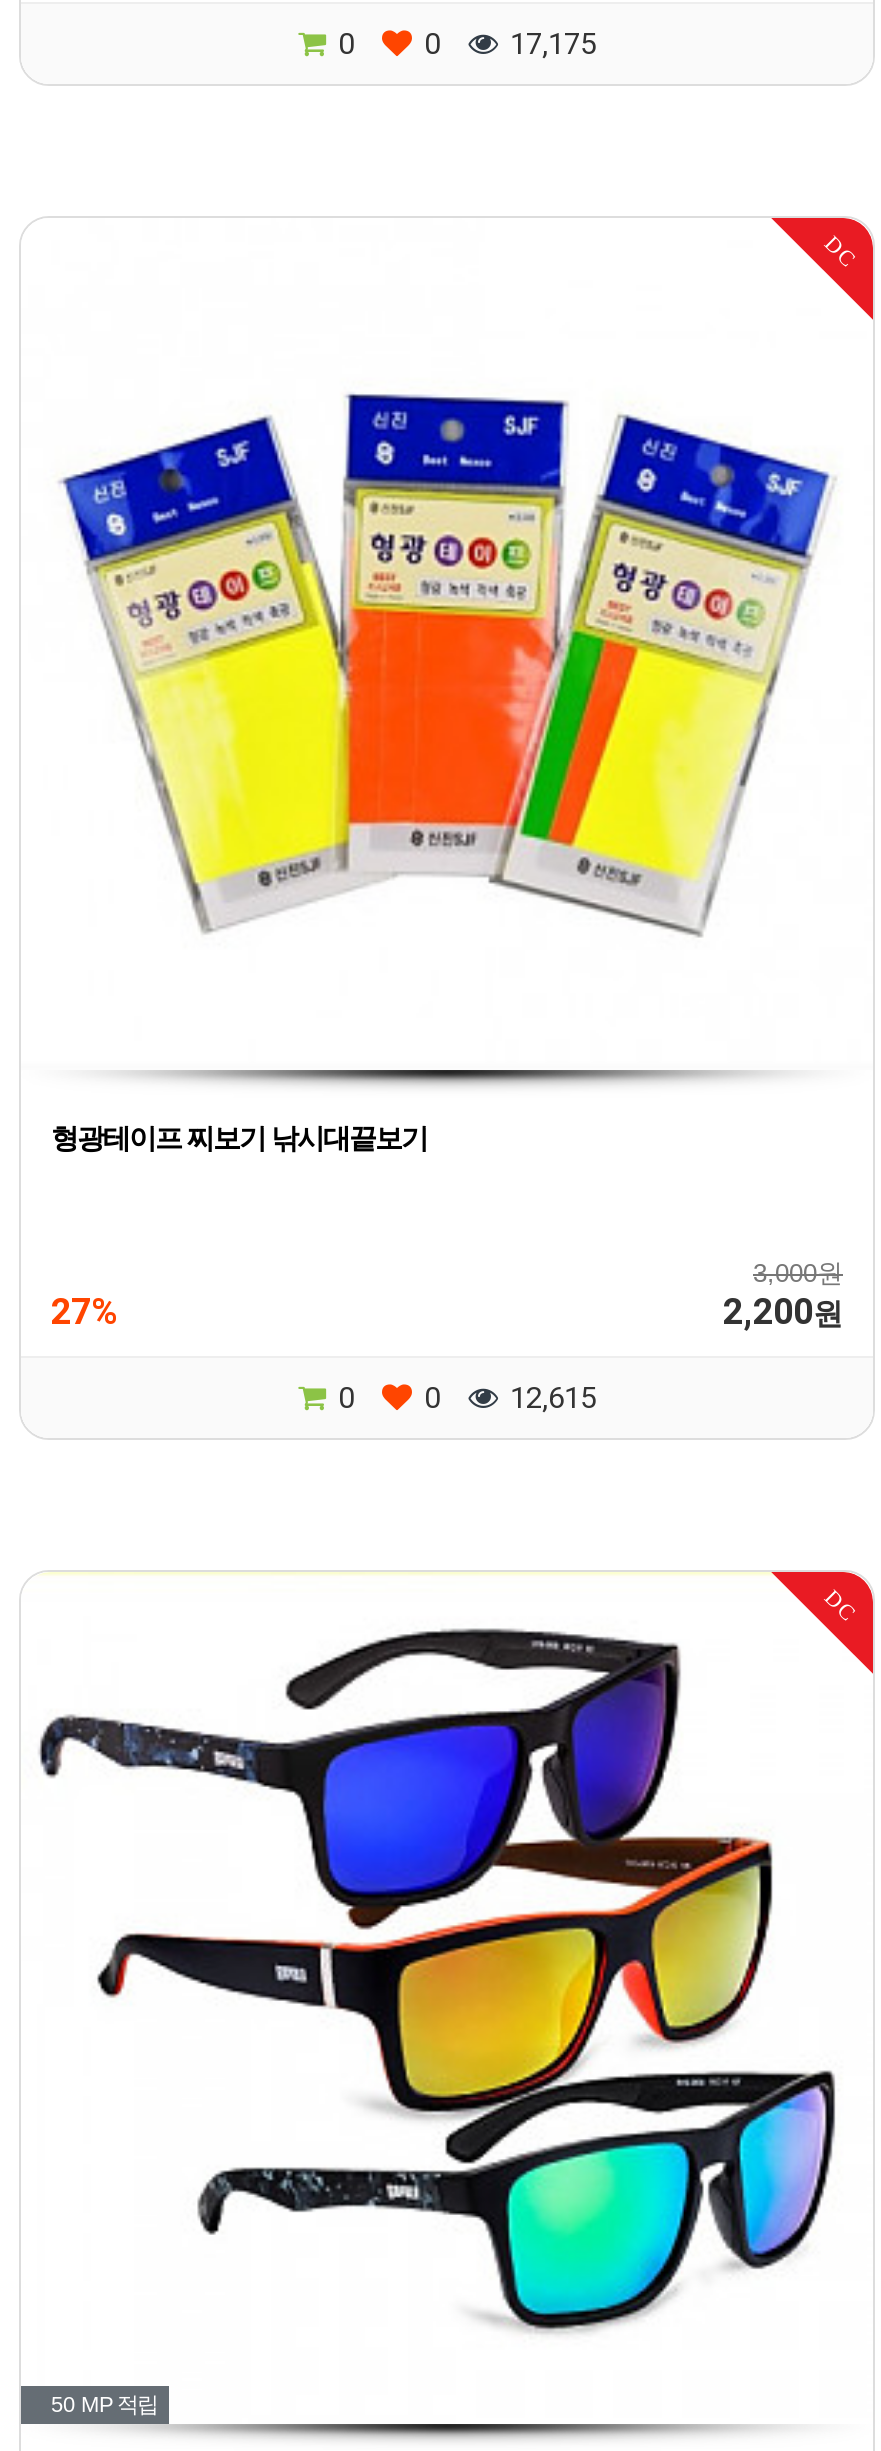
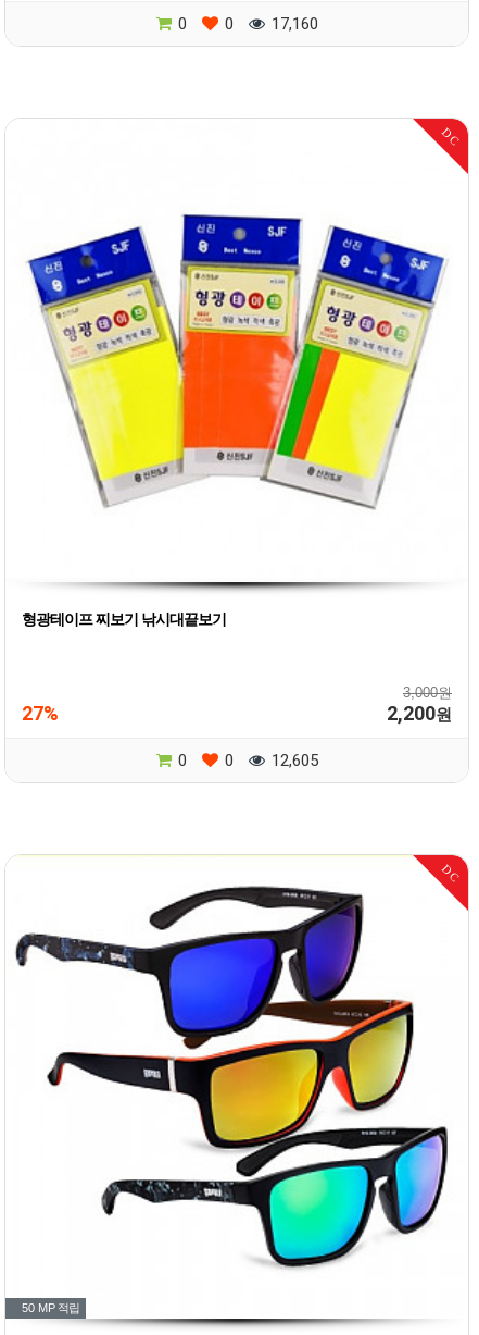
[330,26,596,62] 0 0 17,175 -> [173,14,318,34] 0 0 17,160
[330,1380,596,1416] 0 0 12,615 -> [173,751,318,771] 0 0 12,605

